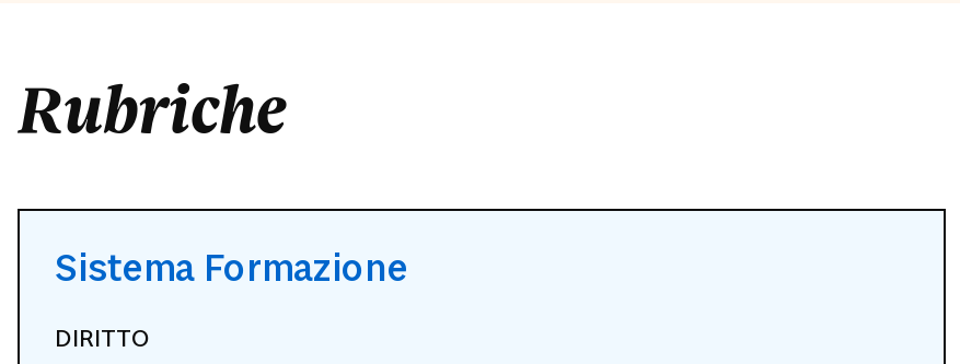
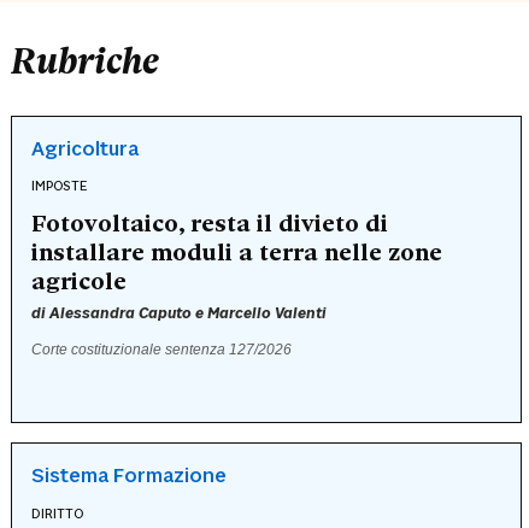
none -> [31,136,442,359] Agricoltura | IMPOSTE | Fotovoltaico, resta il divieto di | installare moduli a terra nelle zone | agricole | di Alessandra Caputo e Marcello Valenti | Corte costituzionale sentenza 127/2026

